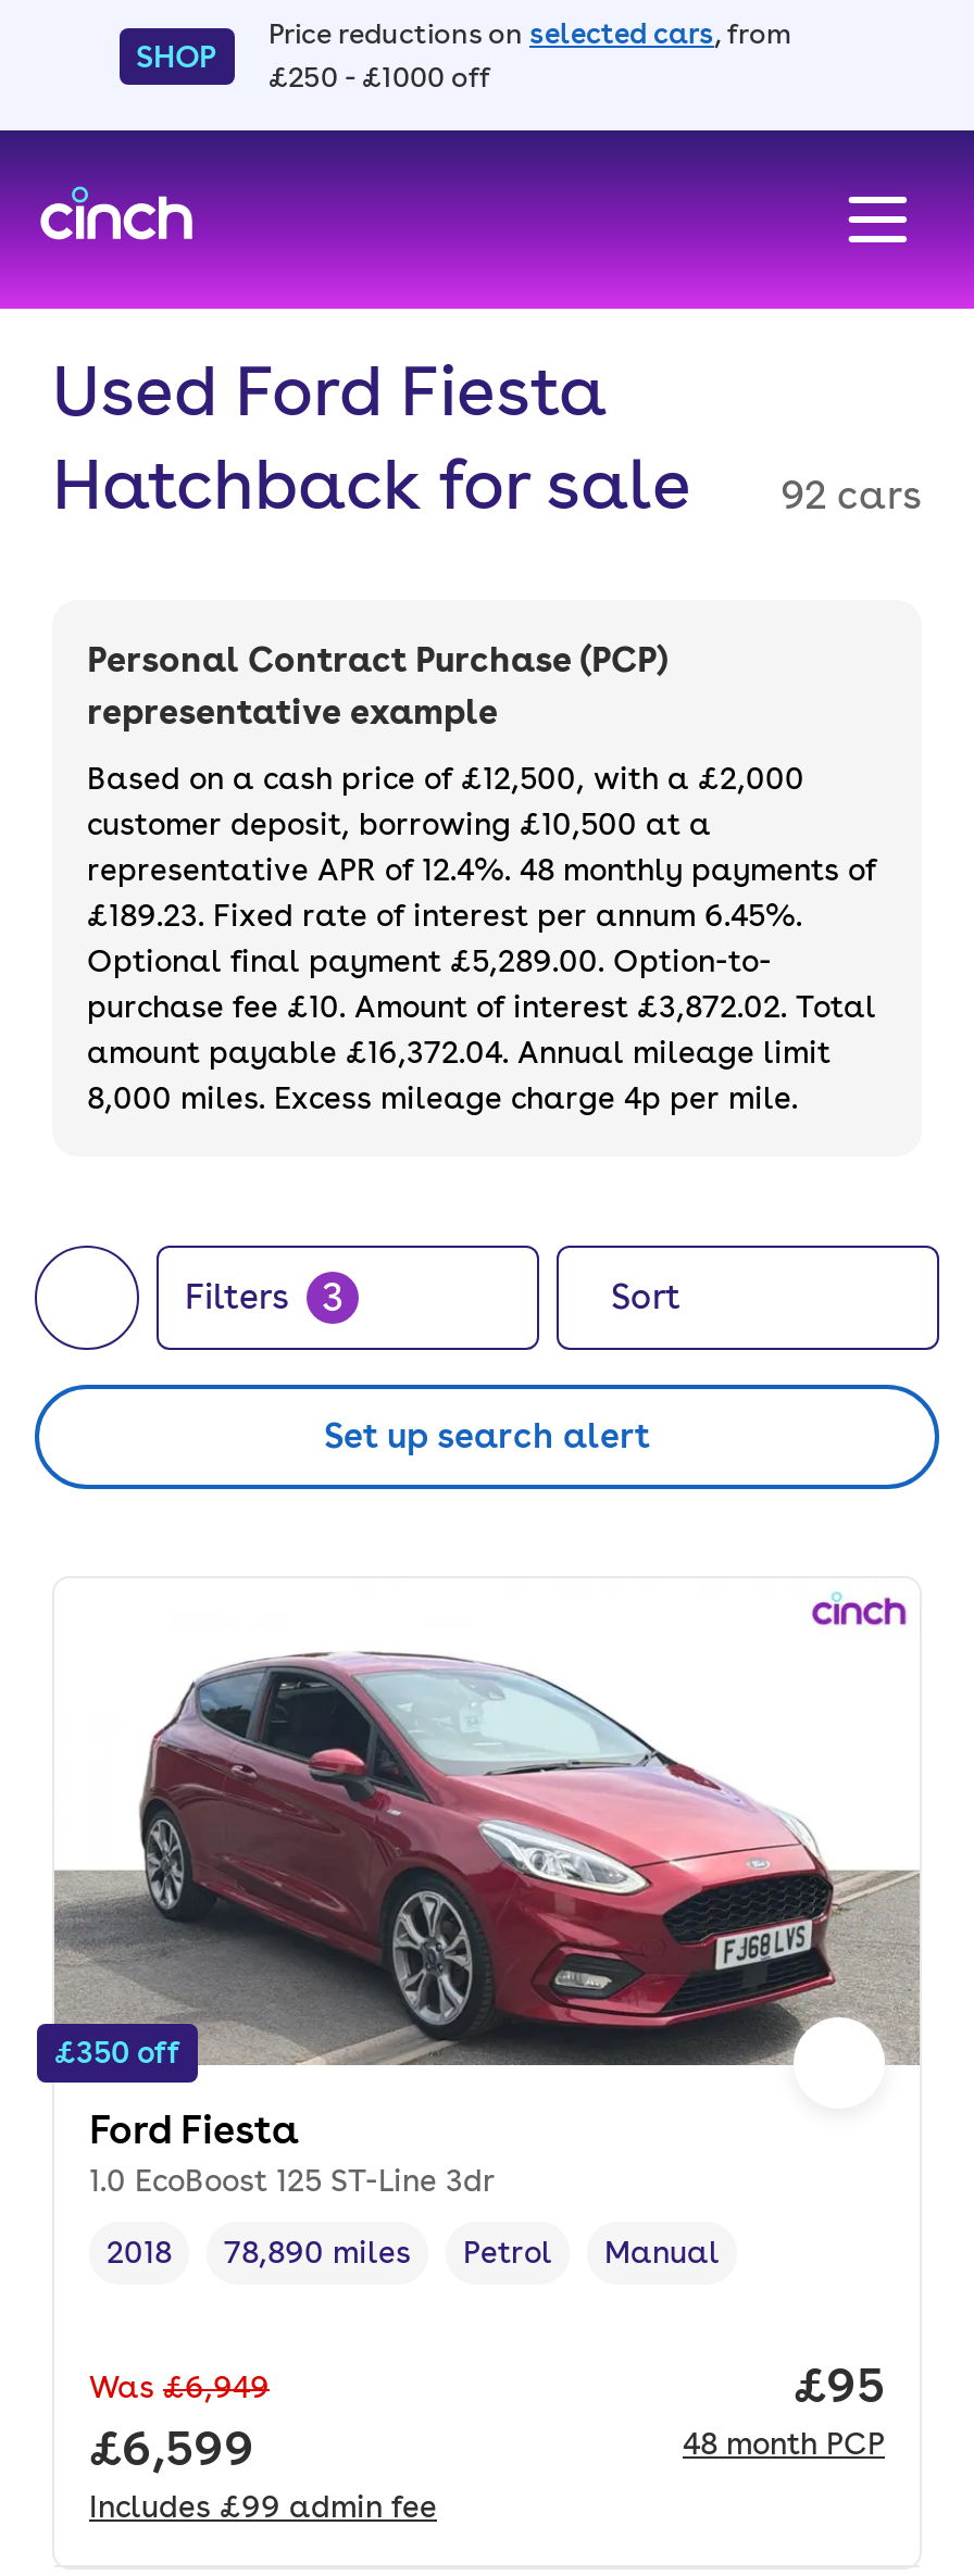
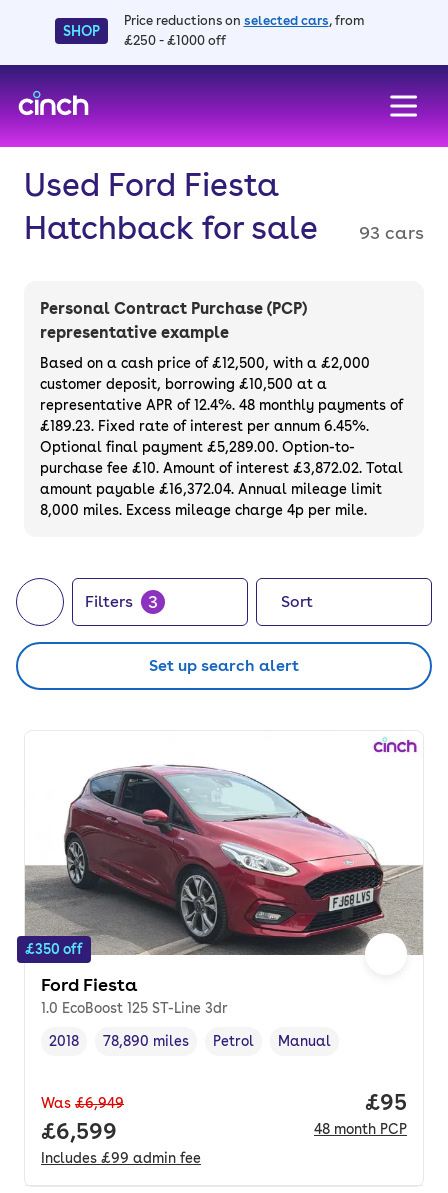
[52,441,922,526] Hatchback for sale 92 cars -> [24,208,424,247] Hatchback for sale 93 cars

